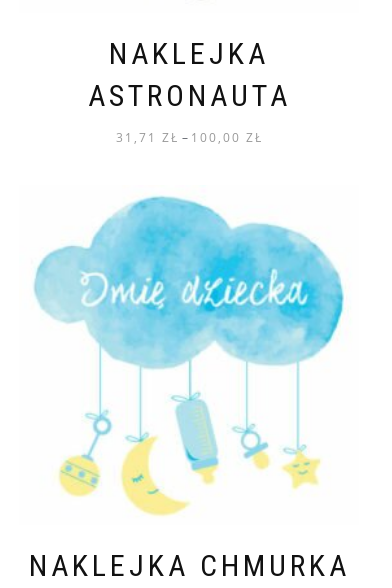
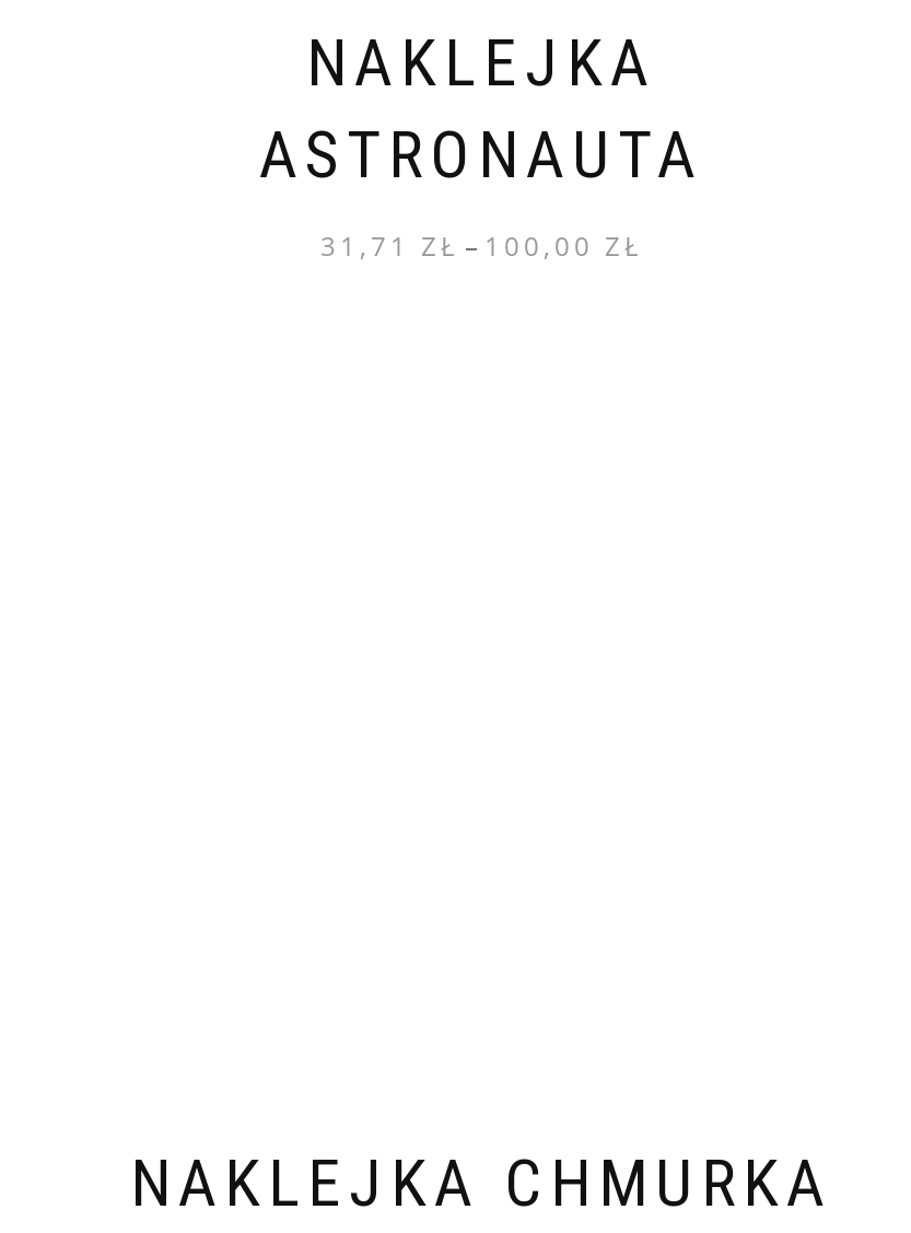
[33,195,345,517] [image] -> none

